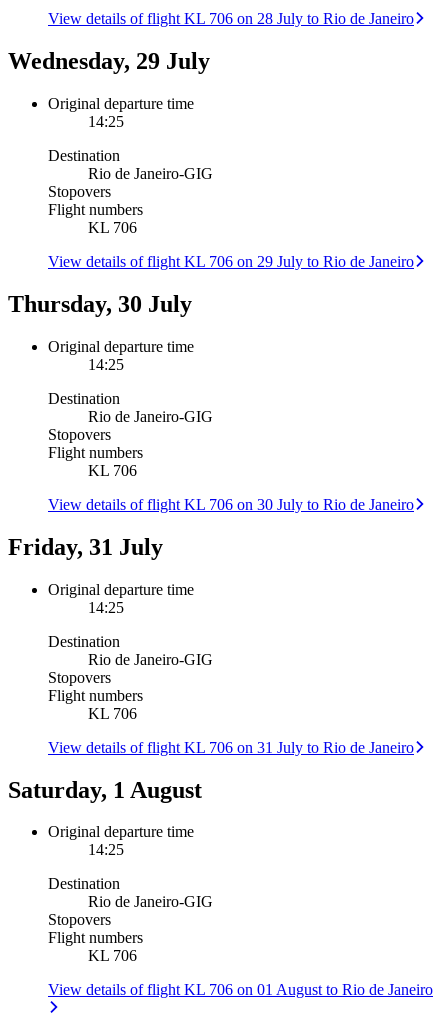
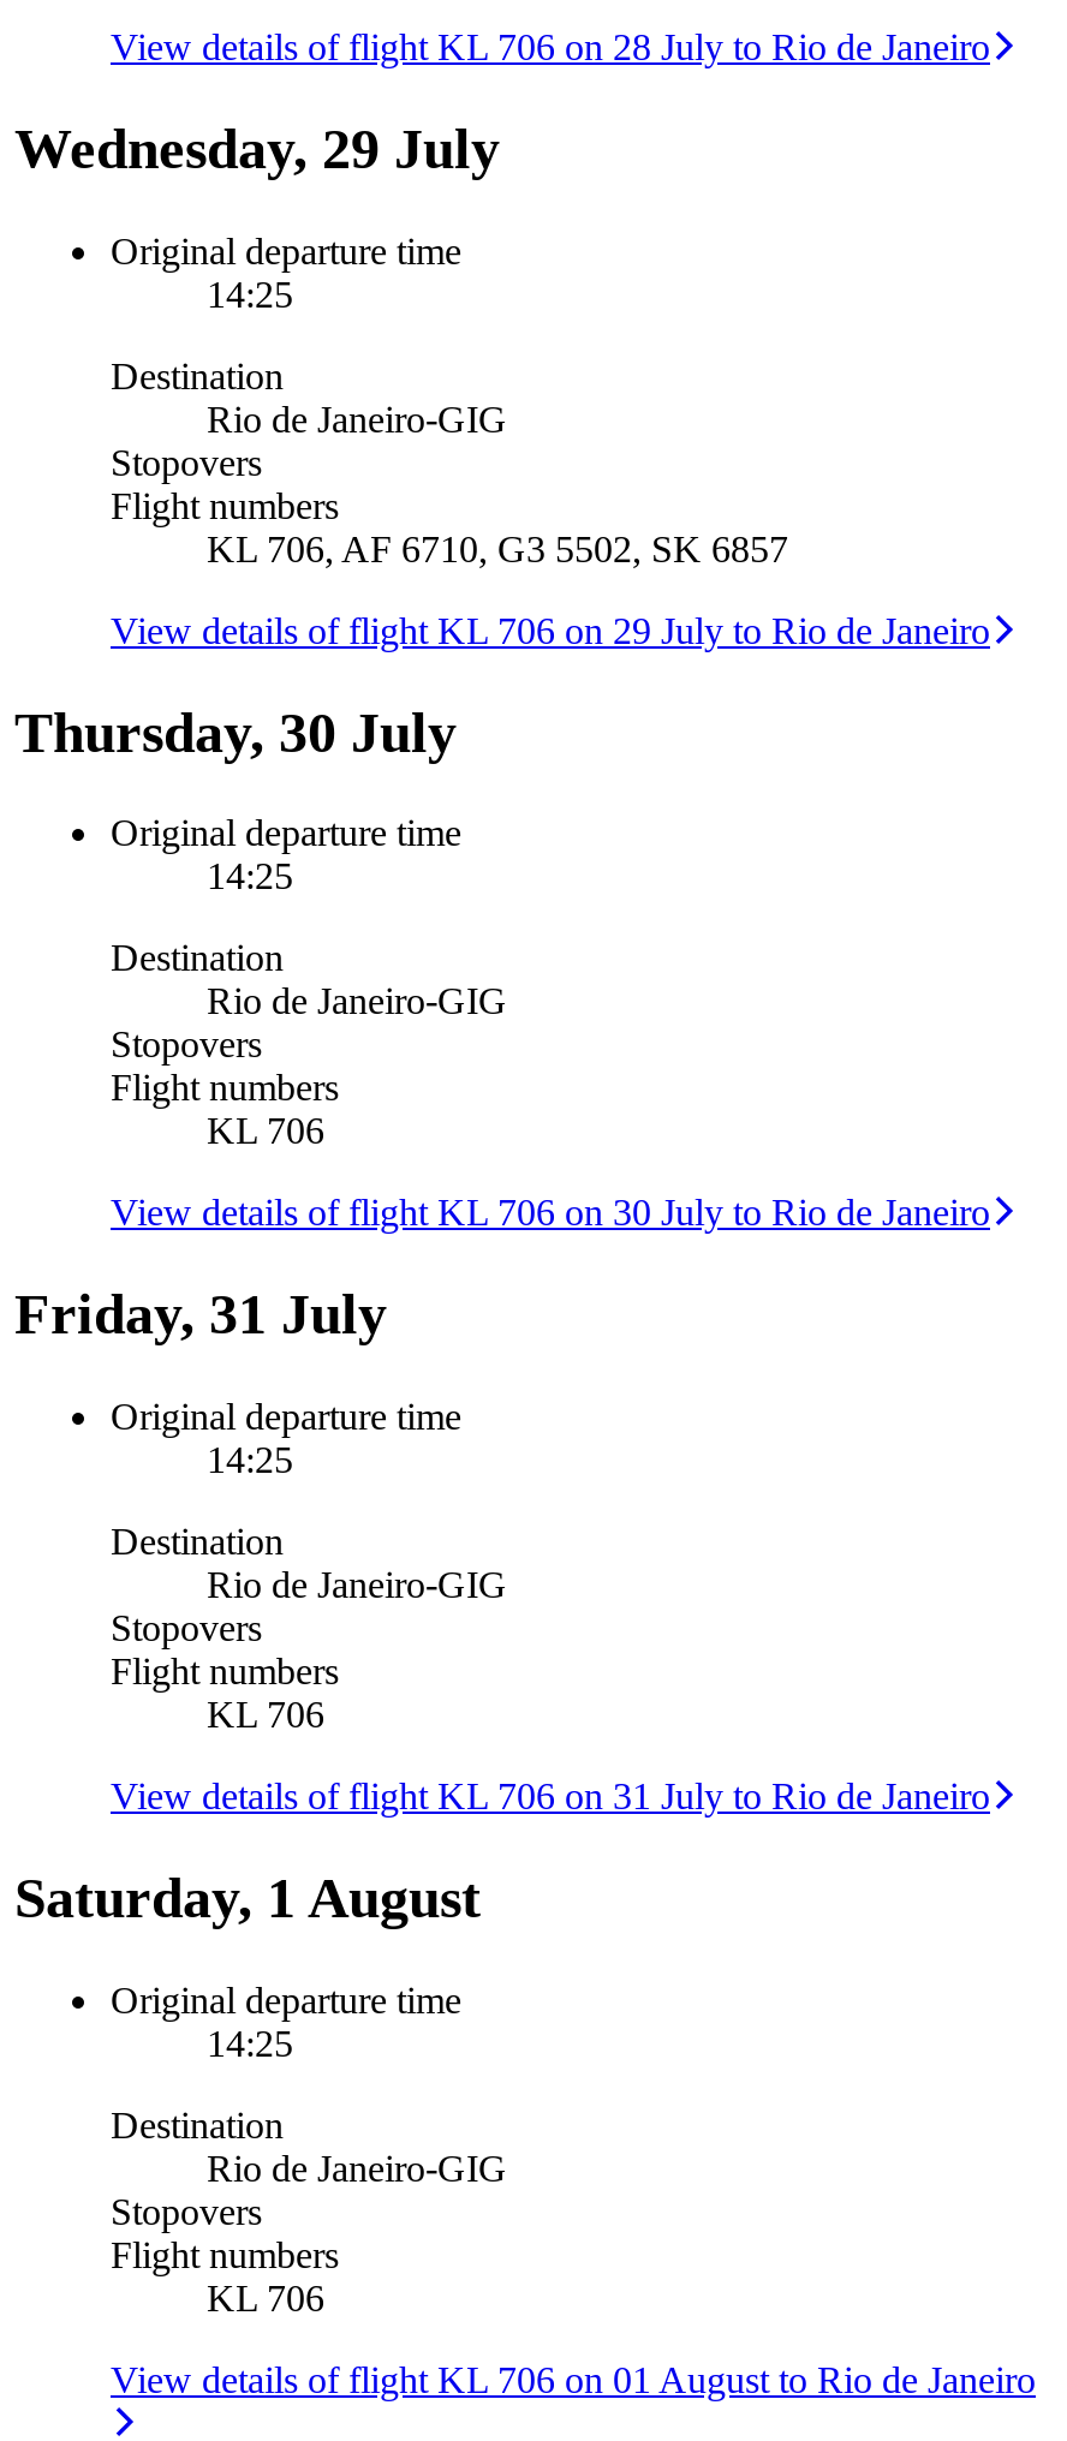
[88,219,137,236] KL 706 -> [207,527,788,568] KL 706, AF 6710, G3 5502, SK 6857

